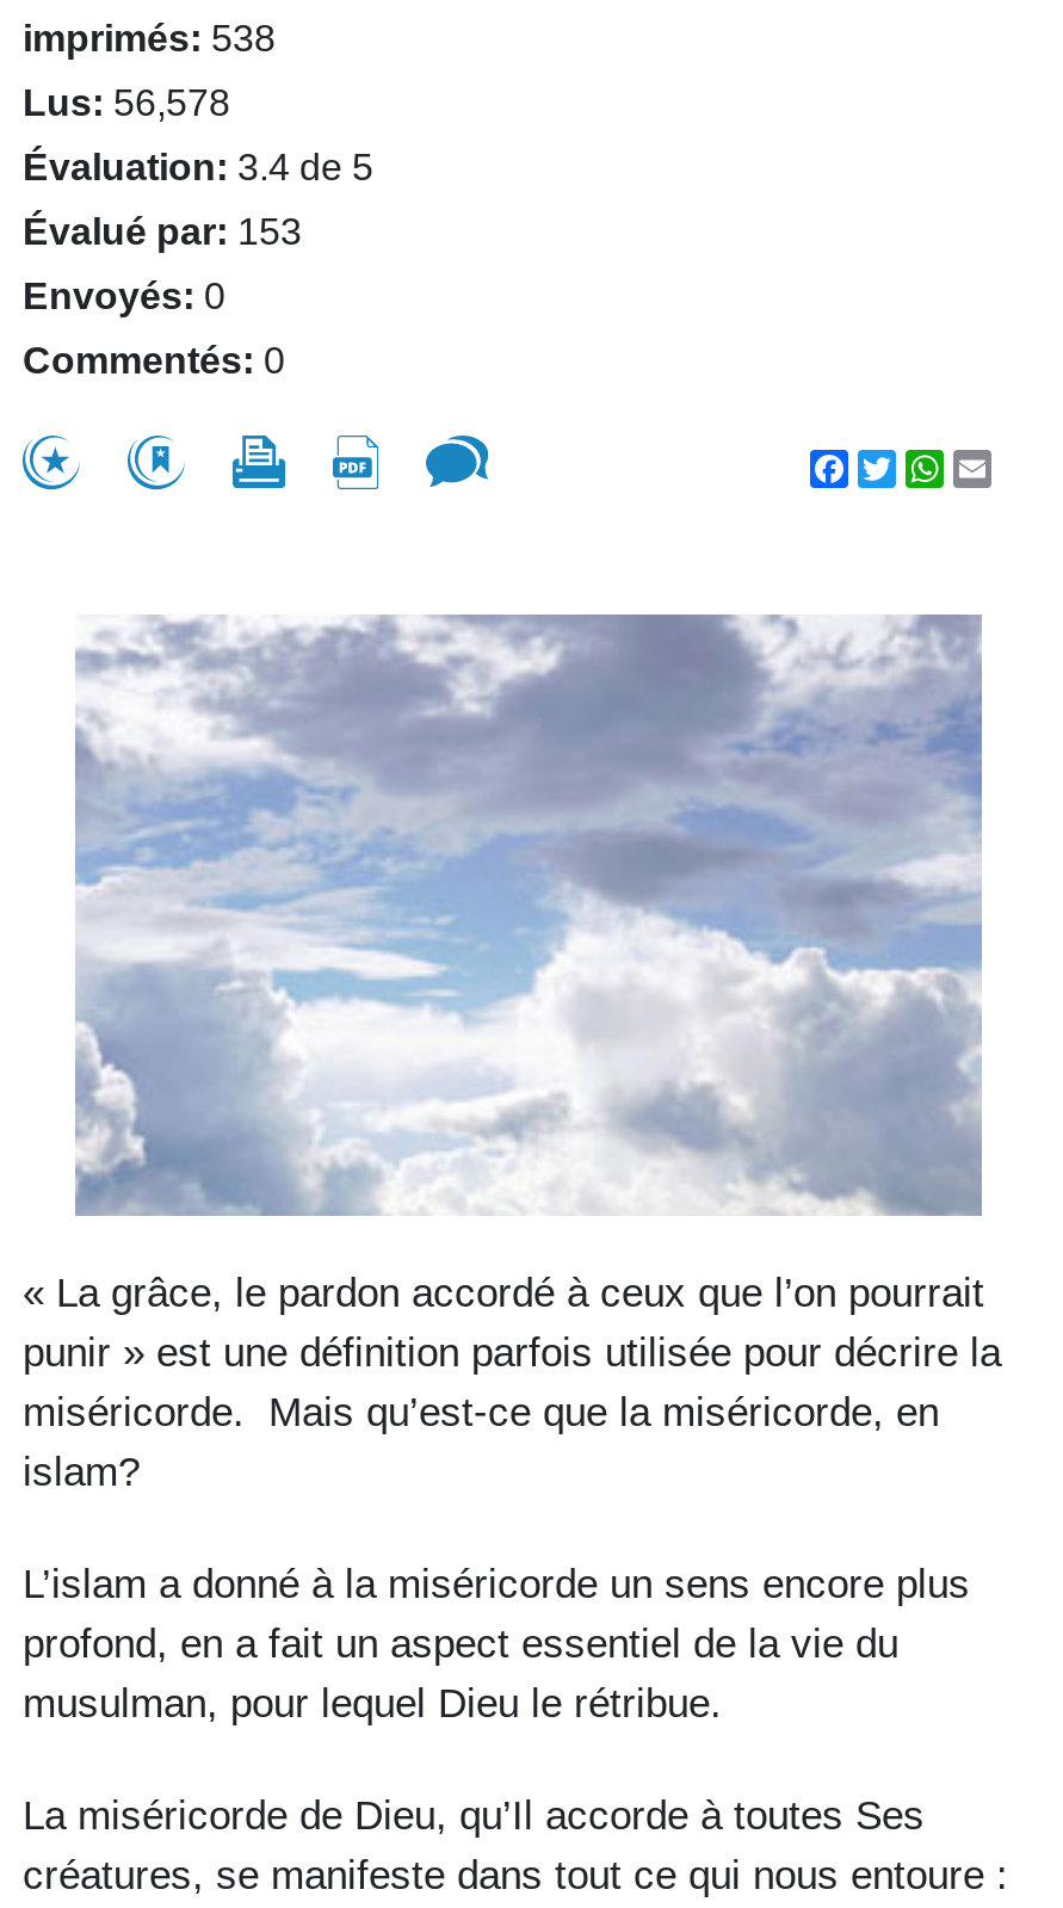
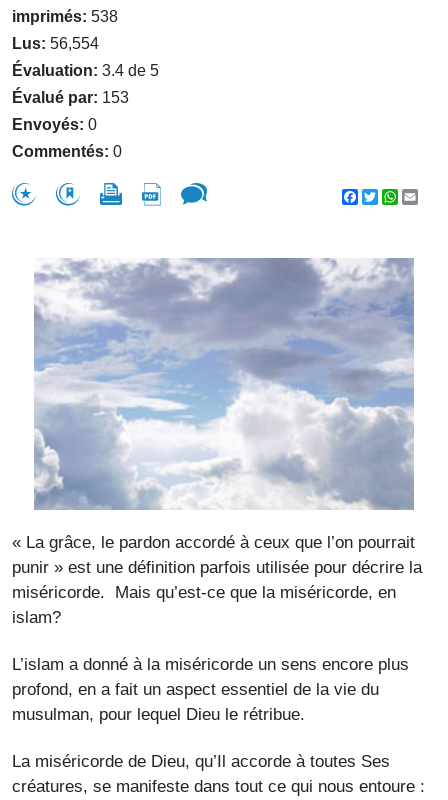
[23,82,230,123] Lus: 56,578 -> [12,35,99,52] Lus: 56,554

